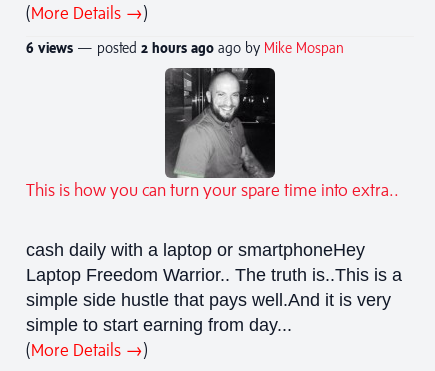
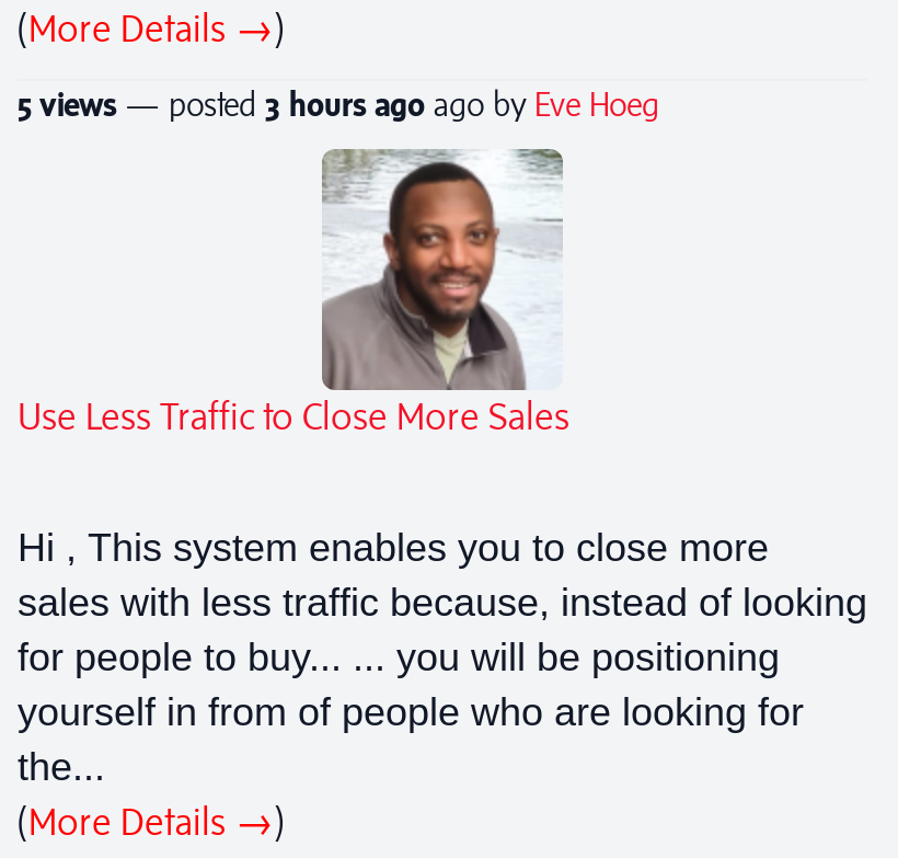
[26,39,344,56] 6 views — posted 2 hours ago ago by Mike Mospan -> [18,85,659,122] 5 views — posted 3 hours ago ago by Eve Hoeg
[26,67,399,200] [image] | This is how you can turn your spare time into extra.. -> [18,193,569,437] [image] | Use Less Traffic to Close More Sales
[26,240,402,335] cash daily with a laptop or smartphoneHey | Laptop Freedom Warrior.. The truth is..This is a | simple side hustle that pays well.And it is very | simple to start earning from day... -> [18,525,867,788] Hi , This system enables you to close more | sales with less traffic because, instead of looking | for people to buy... ... you will be positioning | yourself in from of people who are looking for | the...

